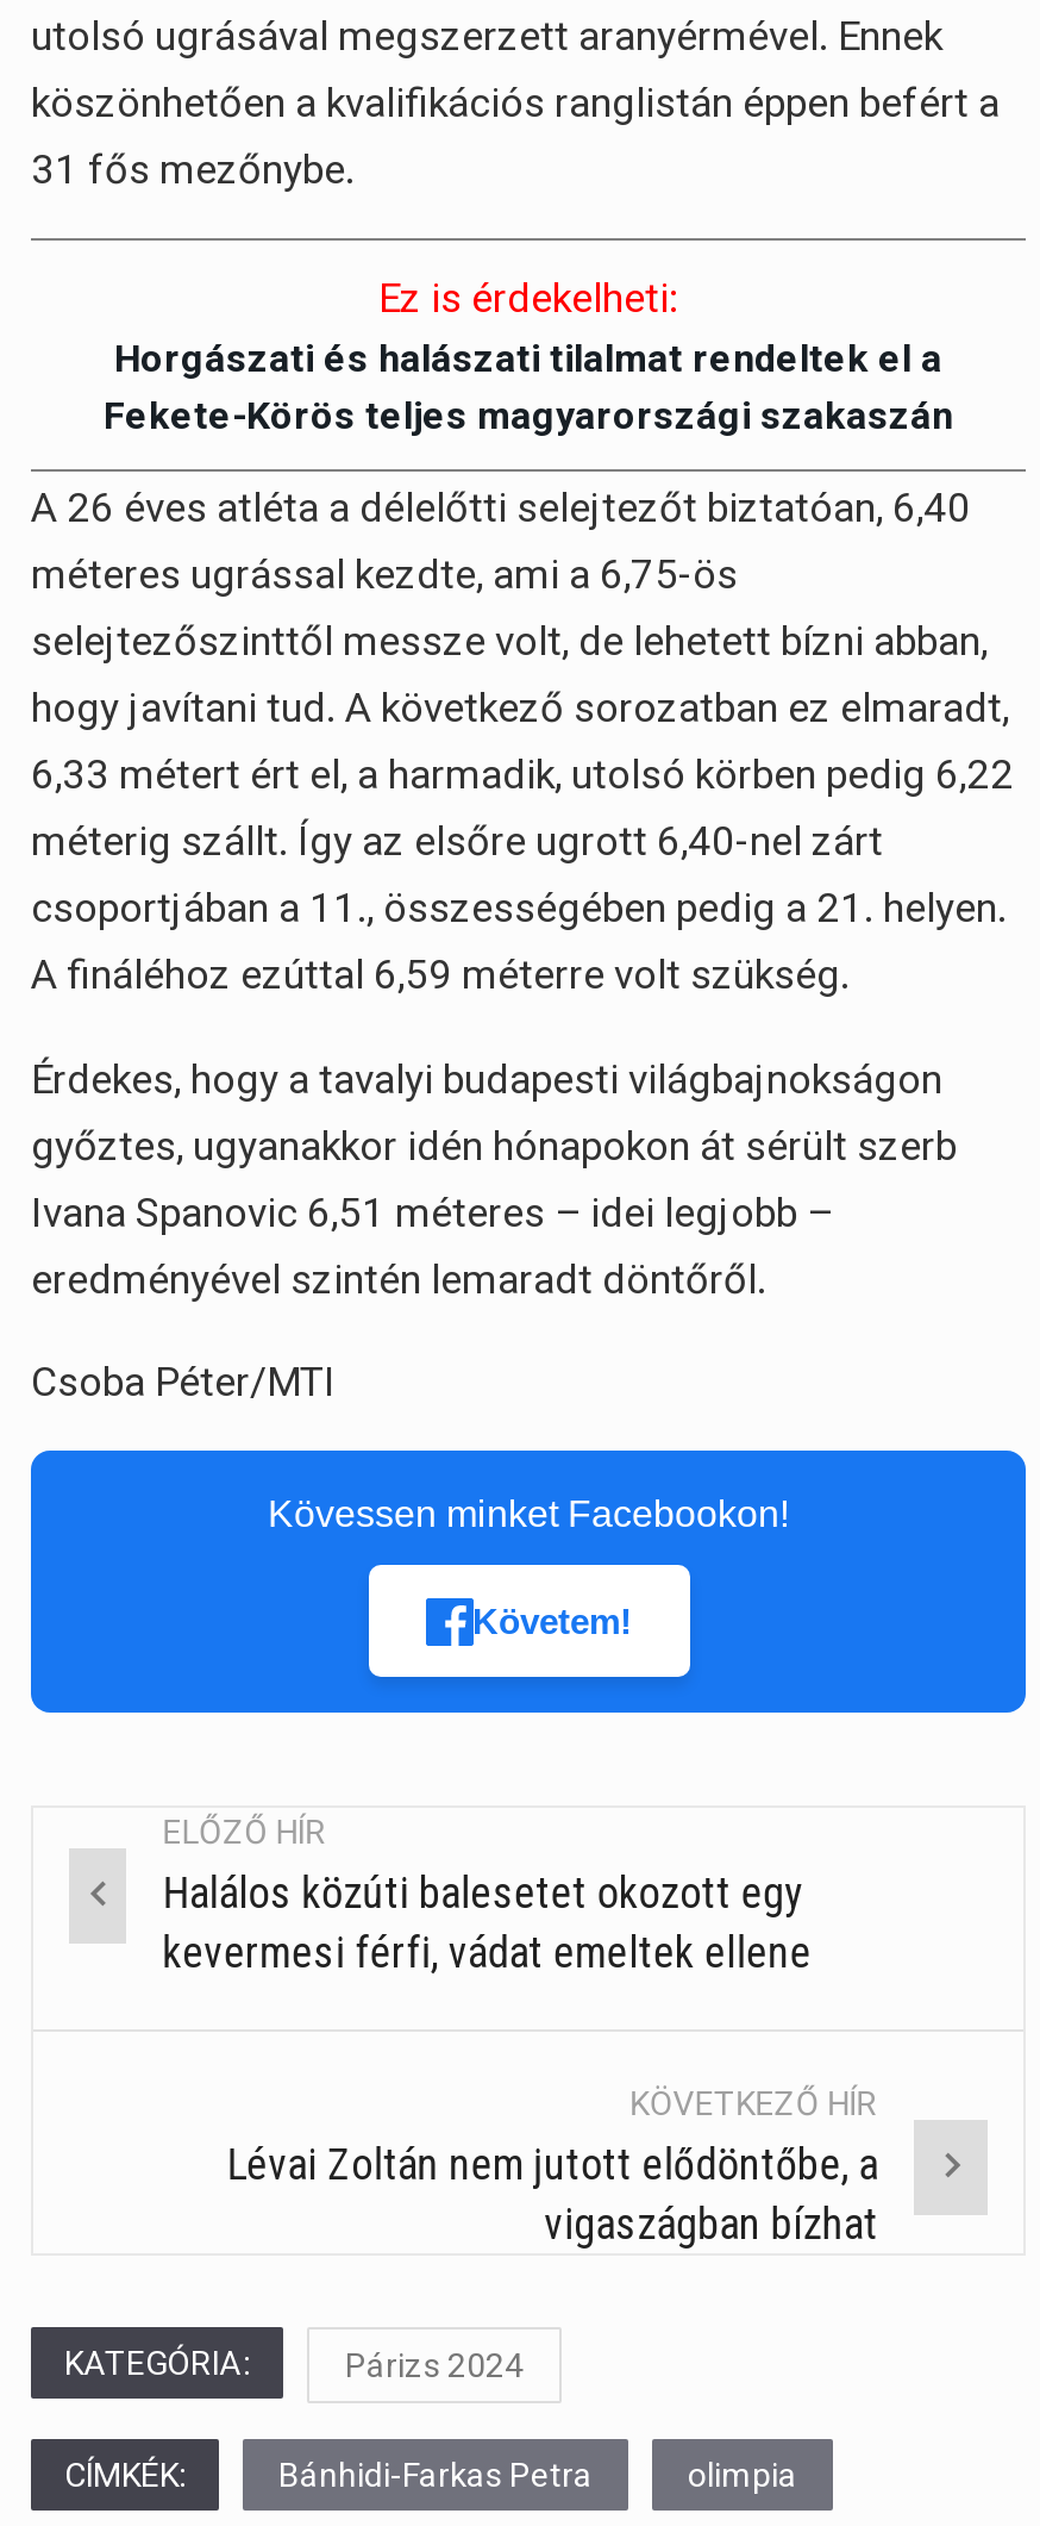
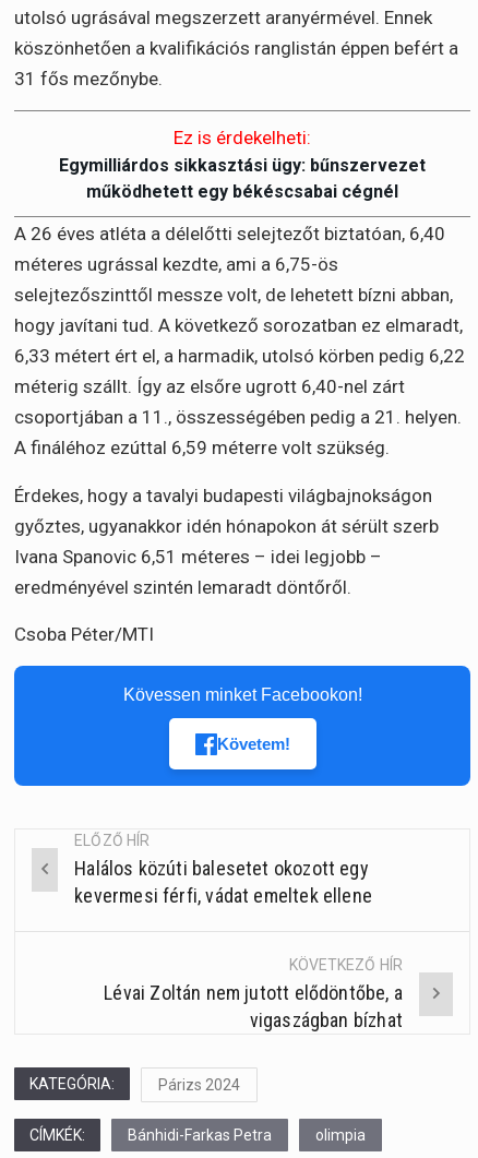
[104,336,953,439] Horgászati és halászati tilalmat rendeltek el a | Fekete-Körös teljes magyarországi szakaszán -> [59,155,426,202] Egymilliárdos sikkasztási ügy: bűnszervezet | működhetett egy békéscsabai cégnél

